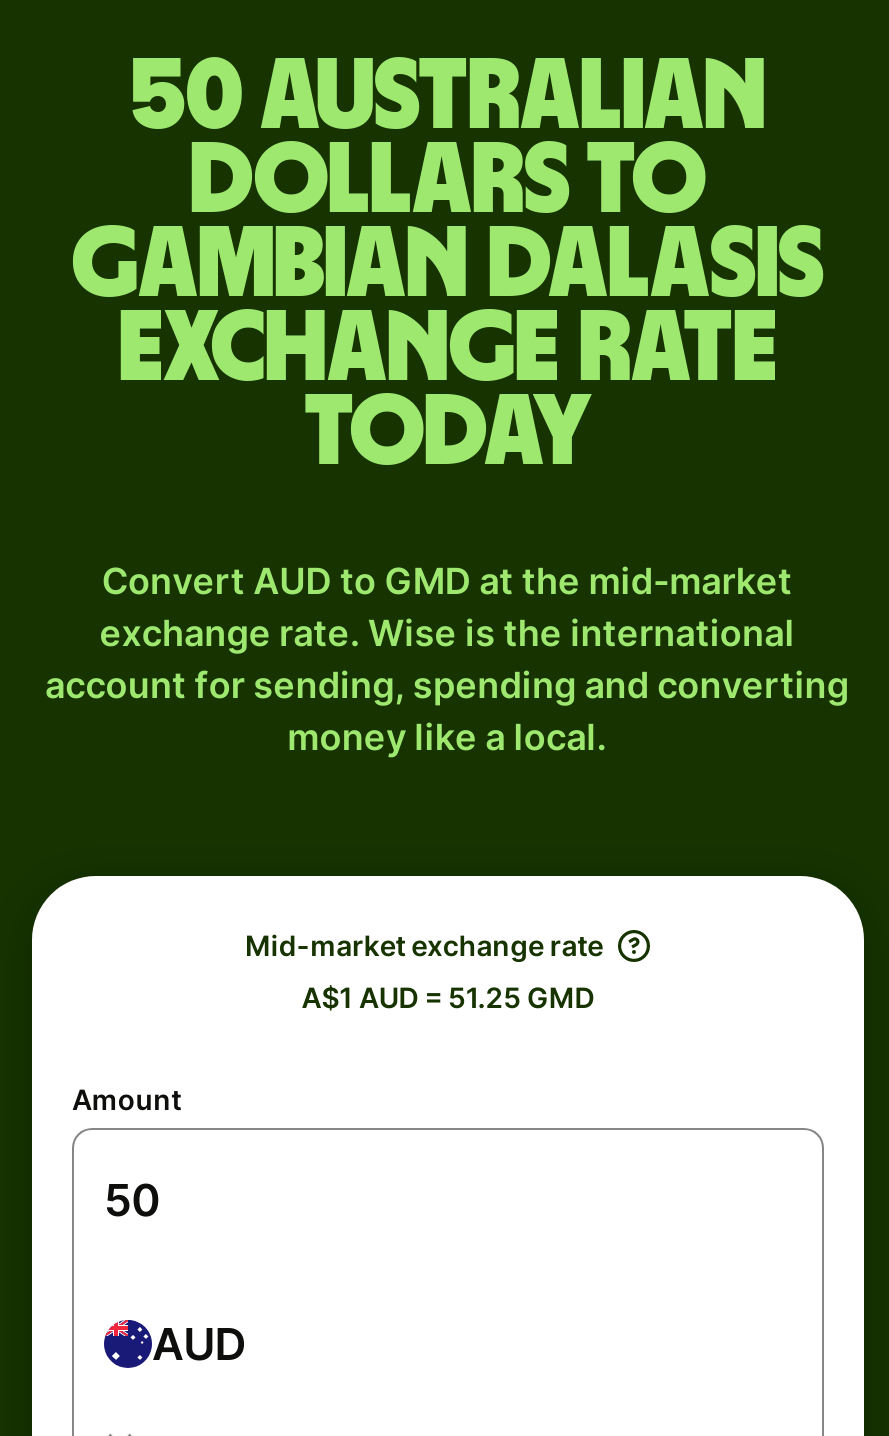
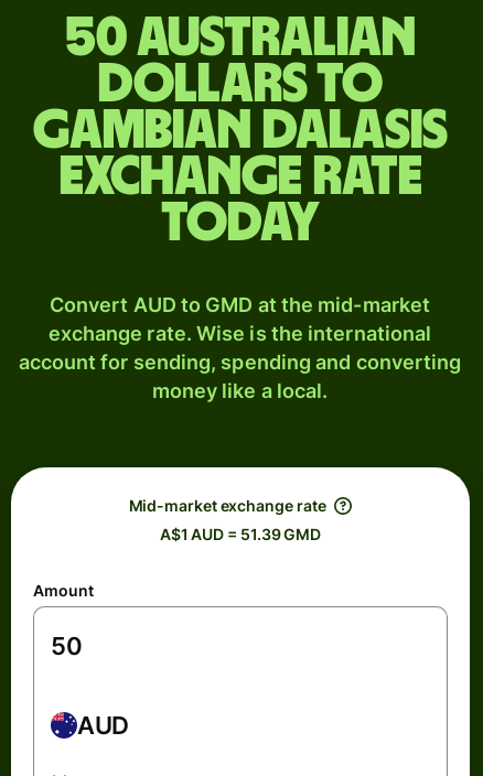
[302,980,594,1014] A$1 AUD = 51.25 GMD -> [160,525,321,543] A$1 AUD = 51.39 GMD

